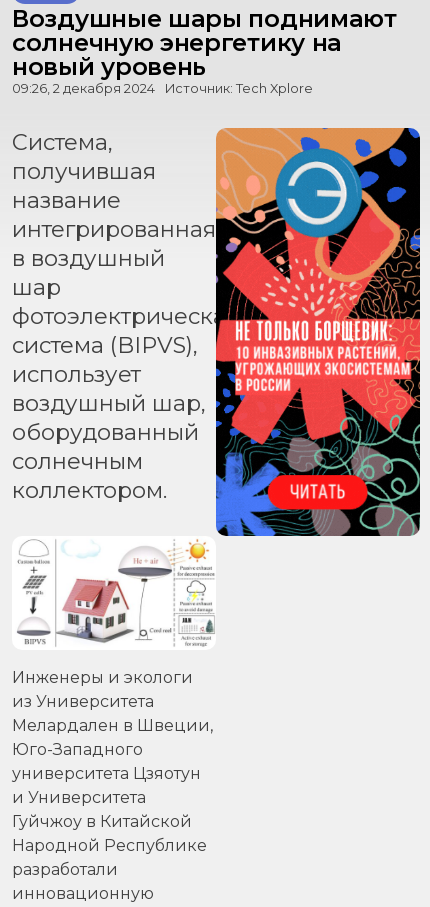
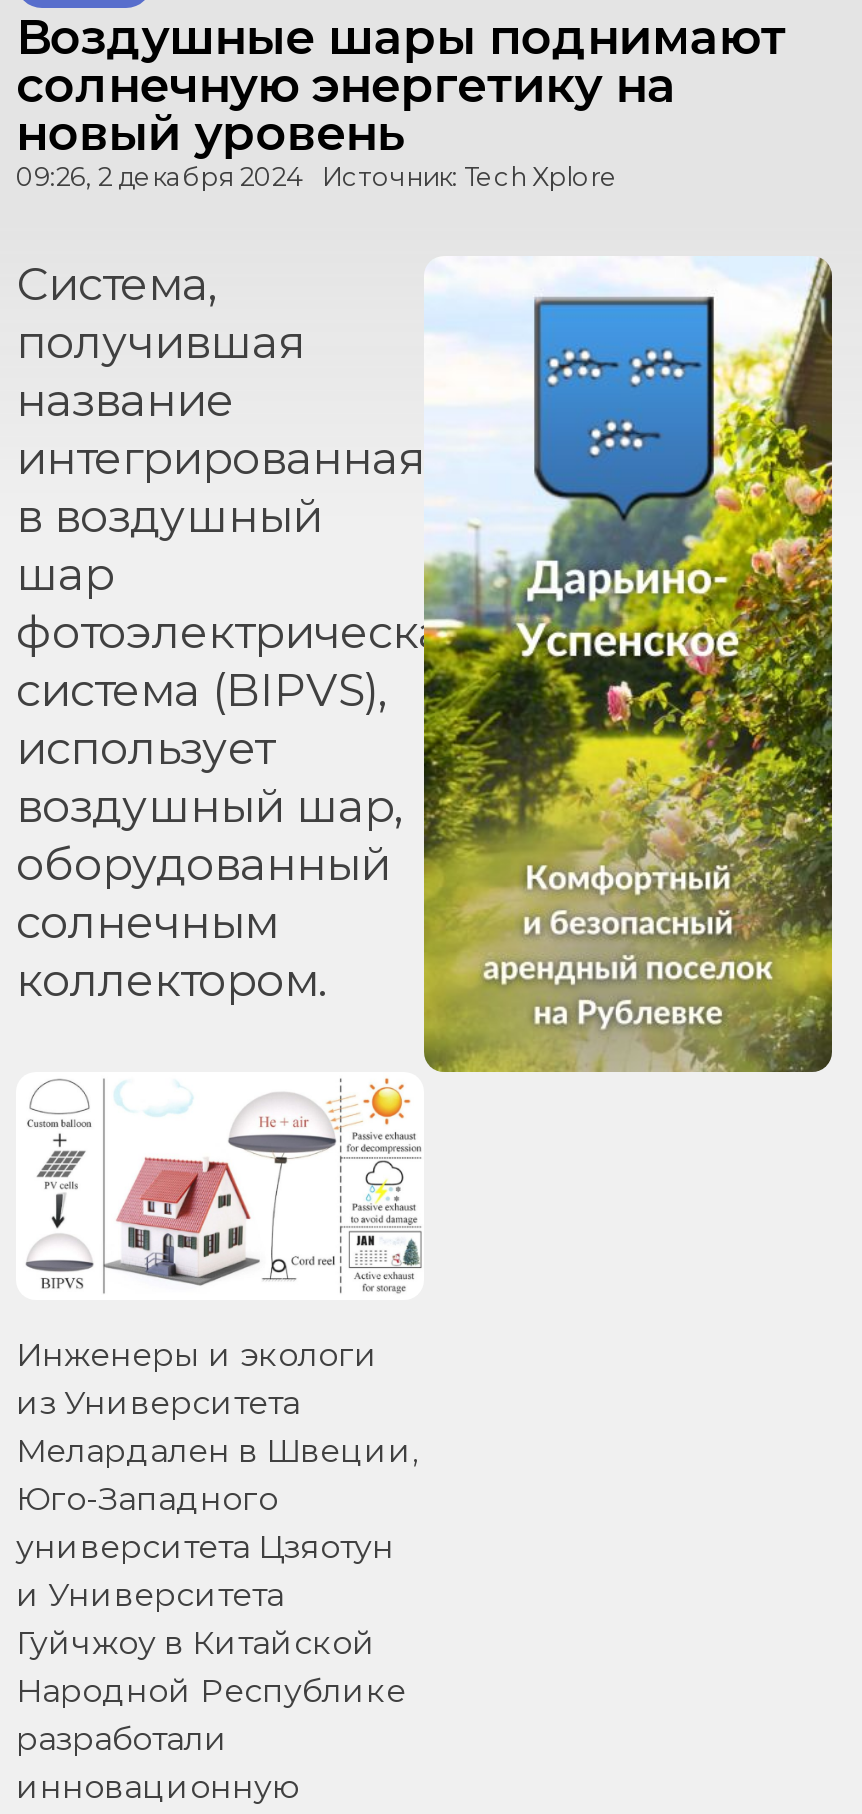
[215,127,421,537] [image] -> [422,256,834,1074] [image]

